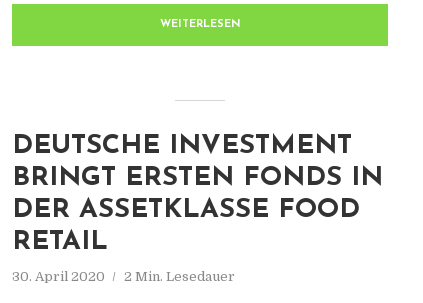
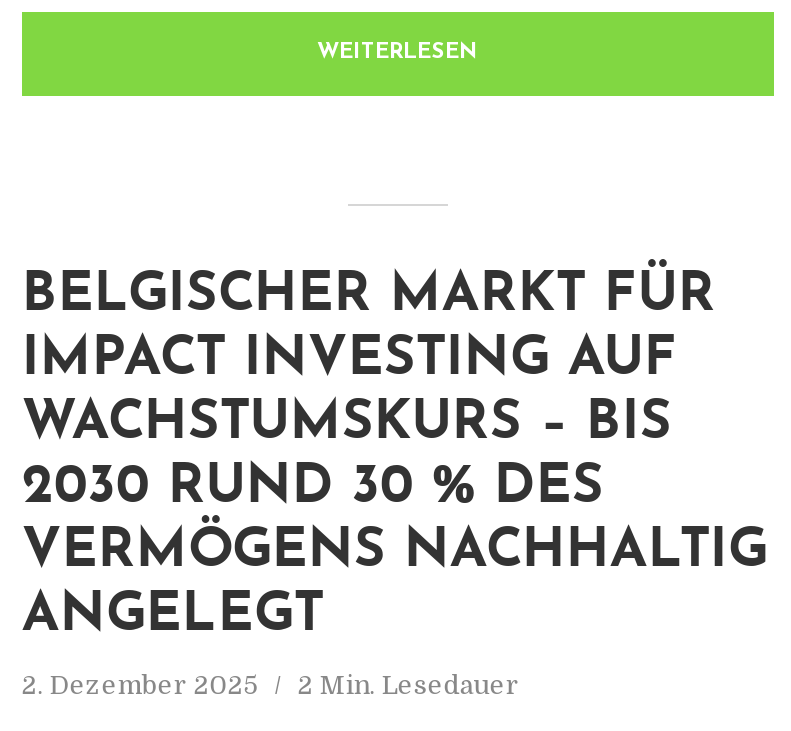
[12,133,383,256] DEUTSCHE INVESTMENT | BRINGT ERSTEN FONDS IN | DER ASSETKLASSE FOOD | RETAIL -> [22,270,768,644] BELGISCHER MARKT FÜR | IMPACT INVESTING AUF | WACHSTUMSKURS – BIS | 2030 RUND 30 % DES | VERMÖGENS NACHHALTIG | ANGELEGT
[12,269,235,284] 30. April 2020 2 Min. Lesedauer -> [22,670,520,700] 2. Dezember 2025 2 Min. Lesedauer

